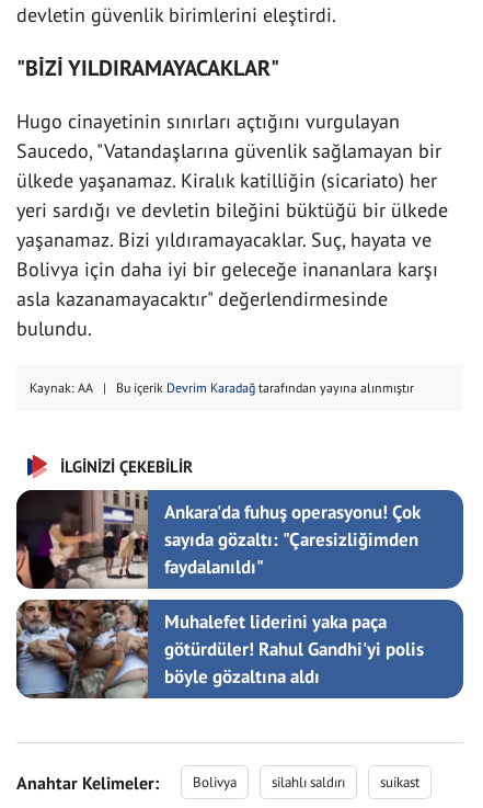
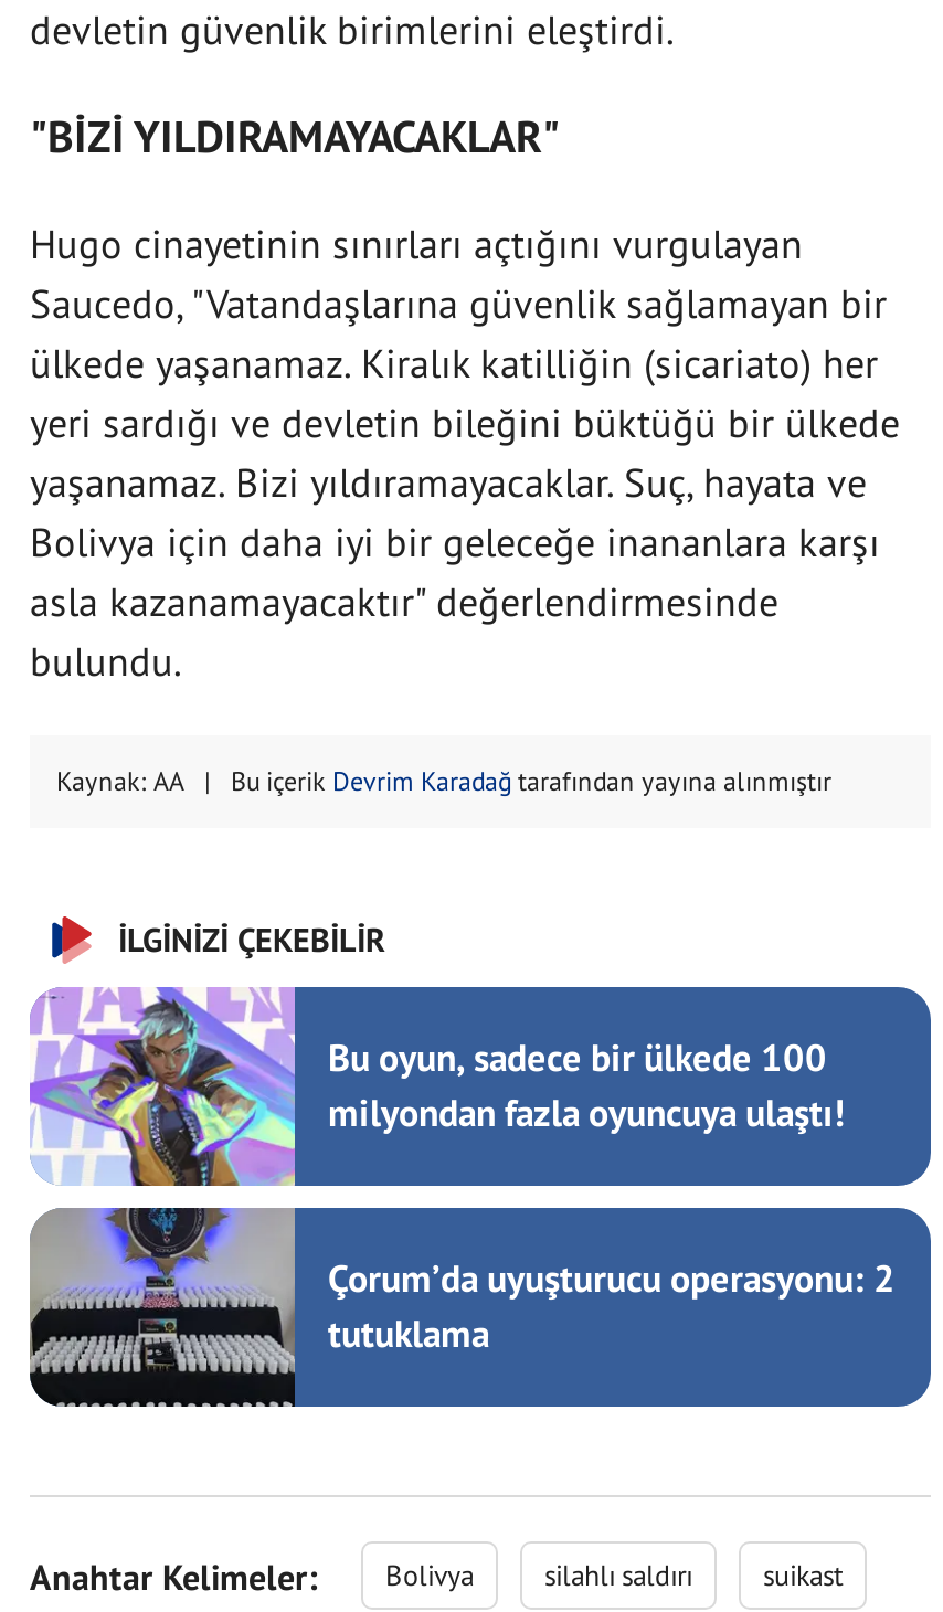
[15,489,421,590] [image] | Ankara'da fuhuş operasyonu! Çok | sayıda gözaltı: "Çaresizliğimden | faydalanıldı" -> [28,985,845,1186] [image] | Bu oyun, sadece bir ülkede 100 | milyondan fazla oyuncuya ulaştı!
[16,599,424,698] [image] | Muhalefet liderini yaka paça | götürdüler! Rahul Gandhi'yi polis | böyle gözaltına aldı -> [30,1206,896,1407] [image] | Çorum’da uyuşturucu operasyonu: 2 | tutuklama

